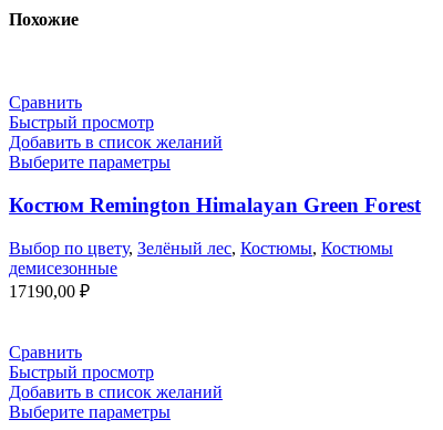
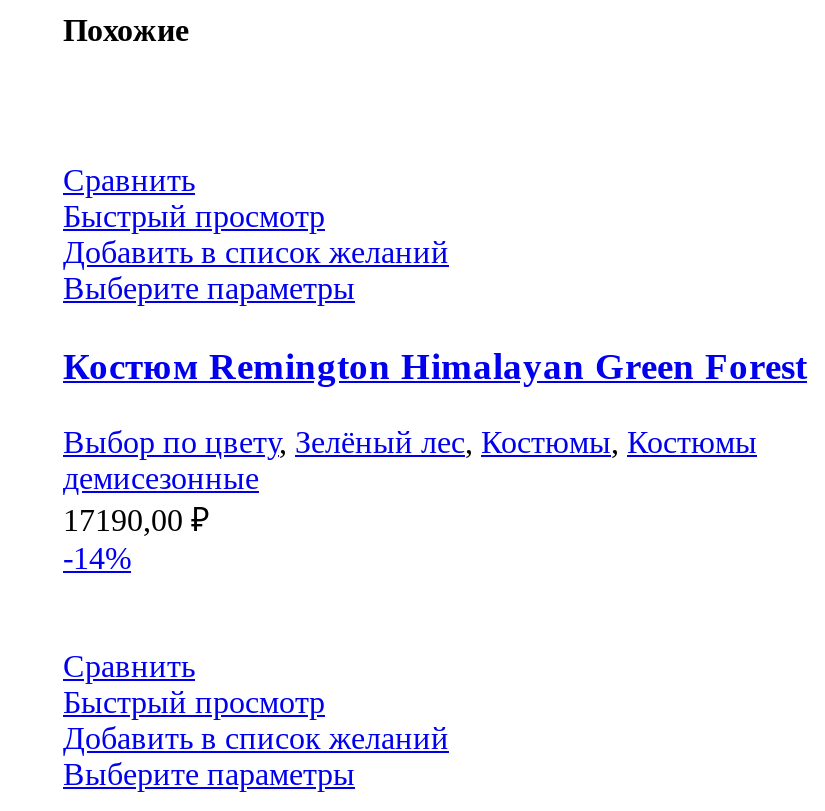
none -> [63,541,131,575] -14%

